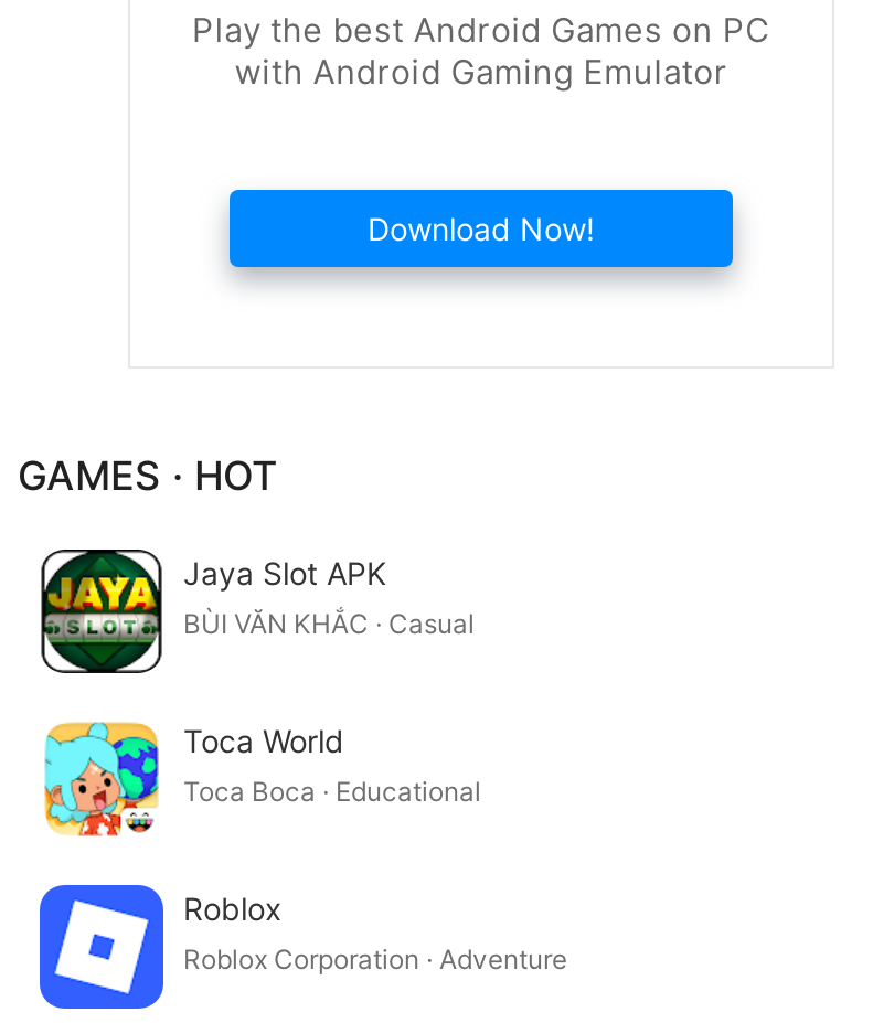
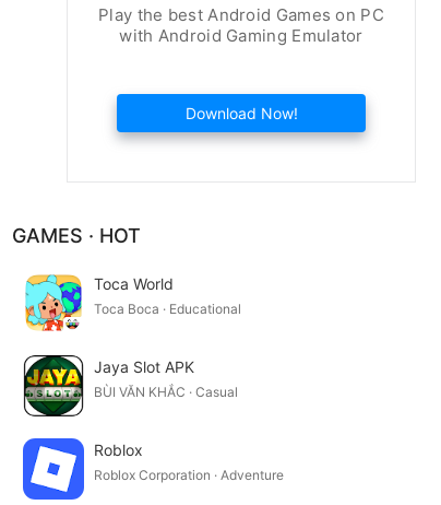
moved [40,547,475,675] -> [23,354,238,418]: [image] | Jaya Slot APK | BÙI VĂN KHẮC · Casual
moved [44,721,481,839] -> [25,274,241,332]: [image] | Toca World | Toca Boca · Educational

